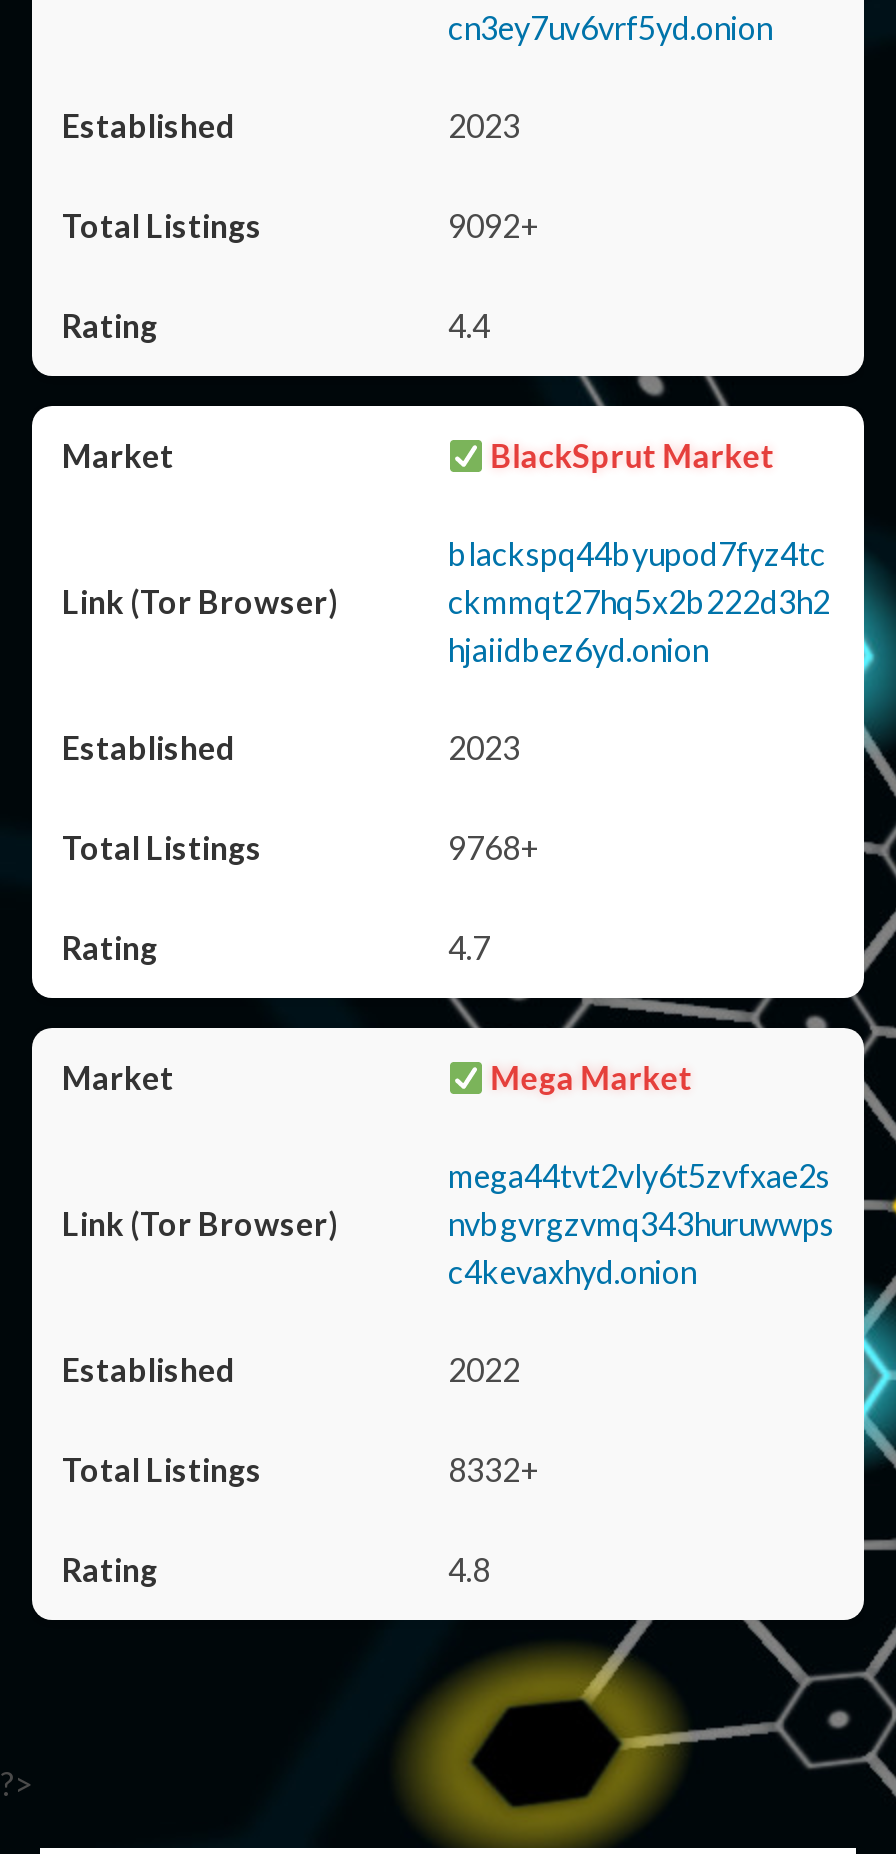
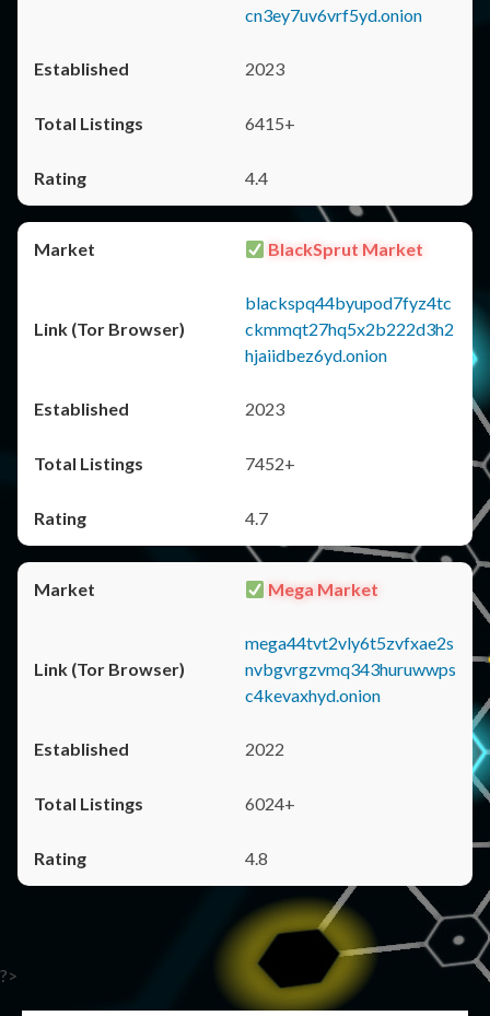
[448,206,540,244] 9092+ -> [245,113,295,133] 6415+
[448,828,540,866] 9768+ -> [245,453,295,474] 7452+
[448,1450,540,1488] 8332+ -> [245,793,295,814] 6024+

